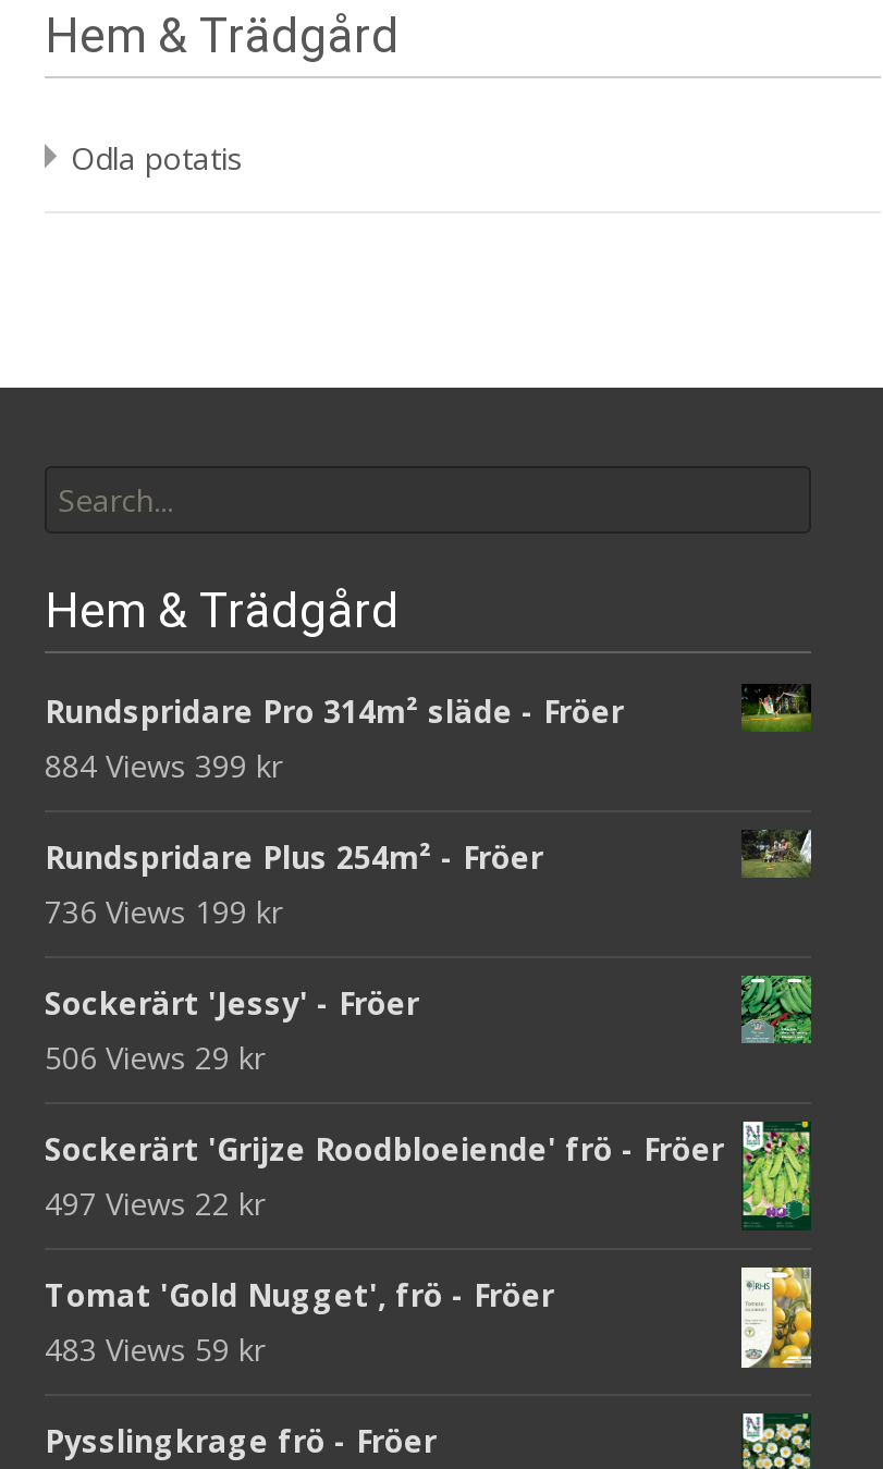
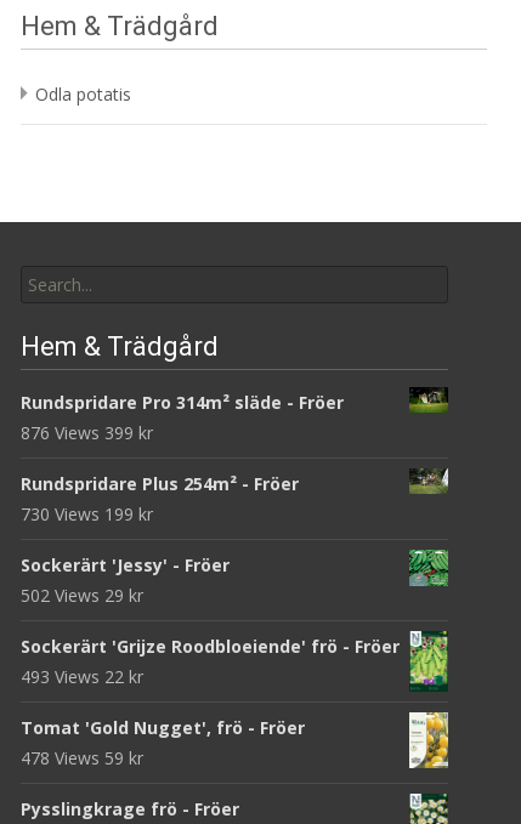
[45,746,282,787] 884 Views 399 kr -> [21,421,153,444] 876 Views 399 kr
[45,892,282,933] 736 Views 199 kr -> [21,502,153,525] 730 Views 199 kr
[45,1038,265,1079] 506 Views 29 kr -> [21,584,143,607] 502 Views 29 kr
[45,1183,265,1225] 497 Views 22 kr -> [21,665,143,688] 493 Views 22 kr
[45,1329,265,1371] 483 Views 59 kr -> [21,746,143,769] 478 Views 59 kr

